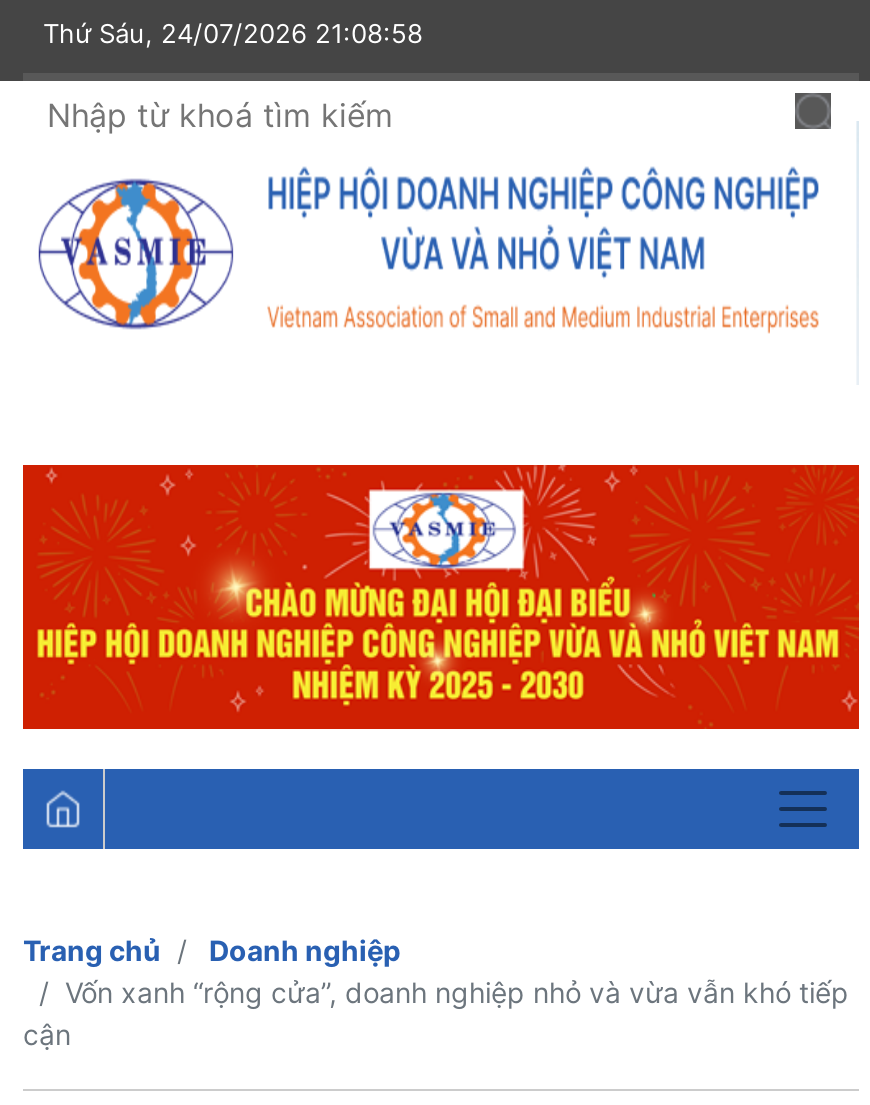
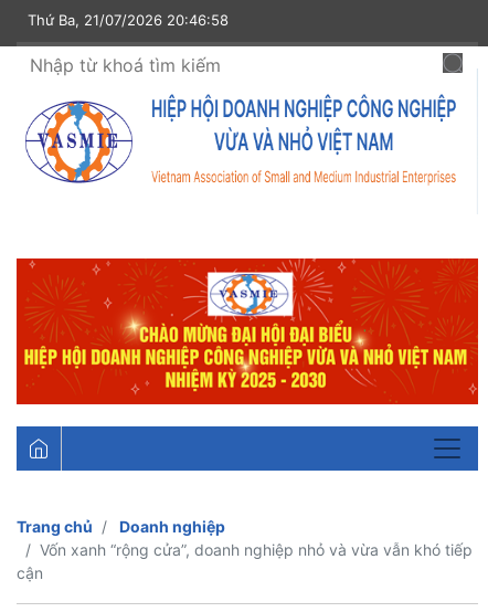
[43,17,423,49] Thứ Sáu, 24/07/2026 21:08:58 -> [28,11,229,29] Thứ Ba, 21/07/2026 20:46:58

